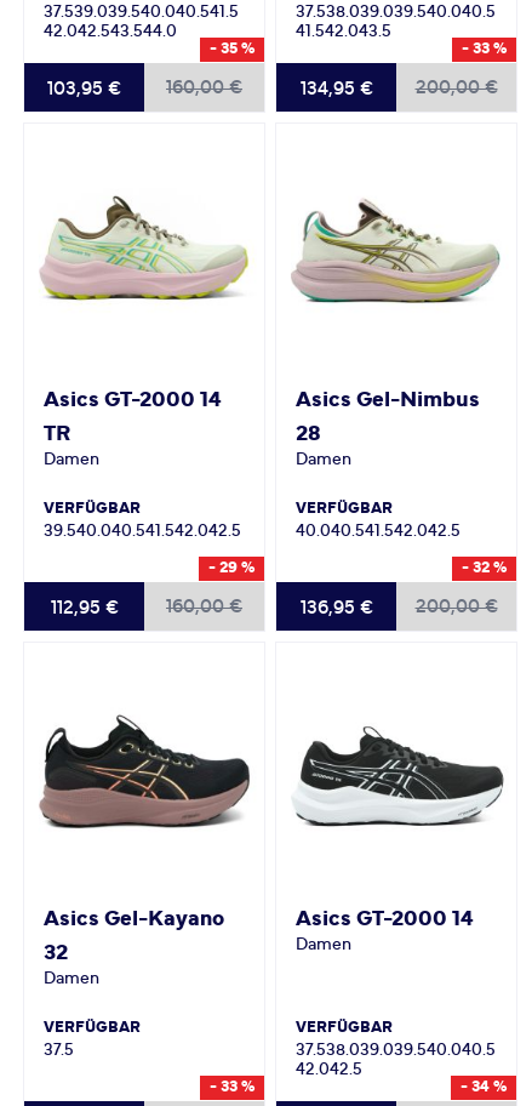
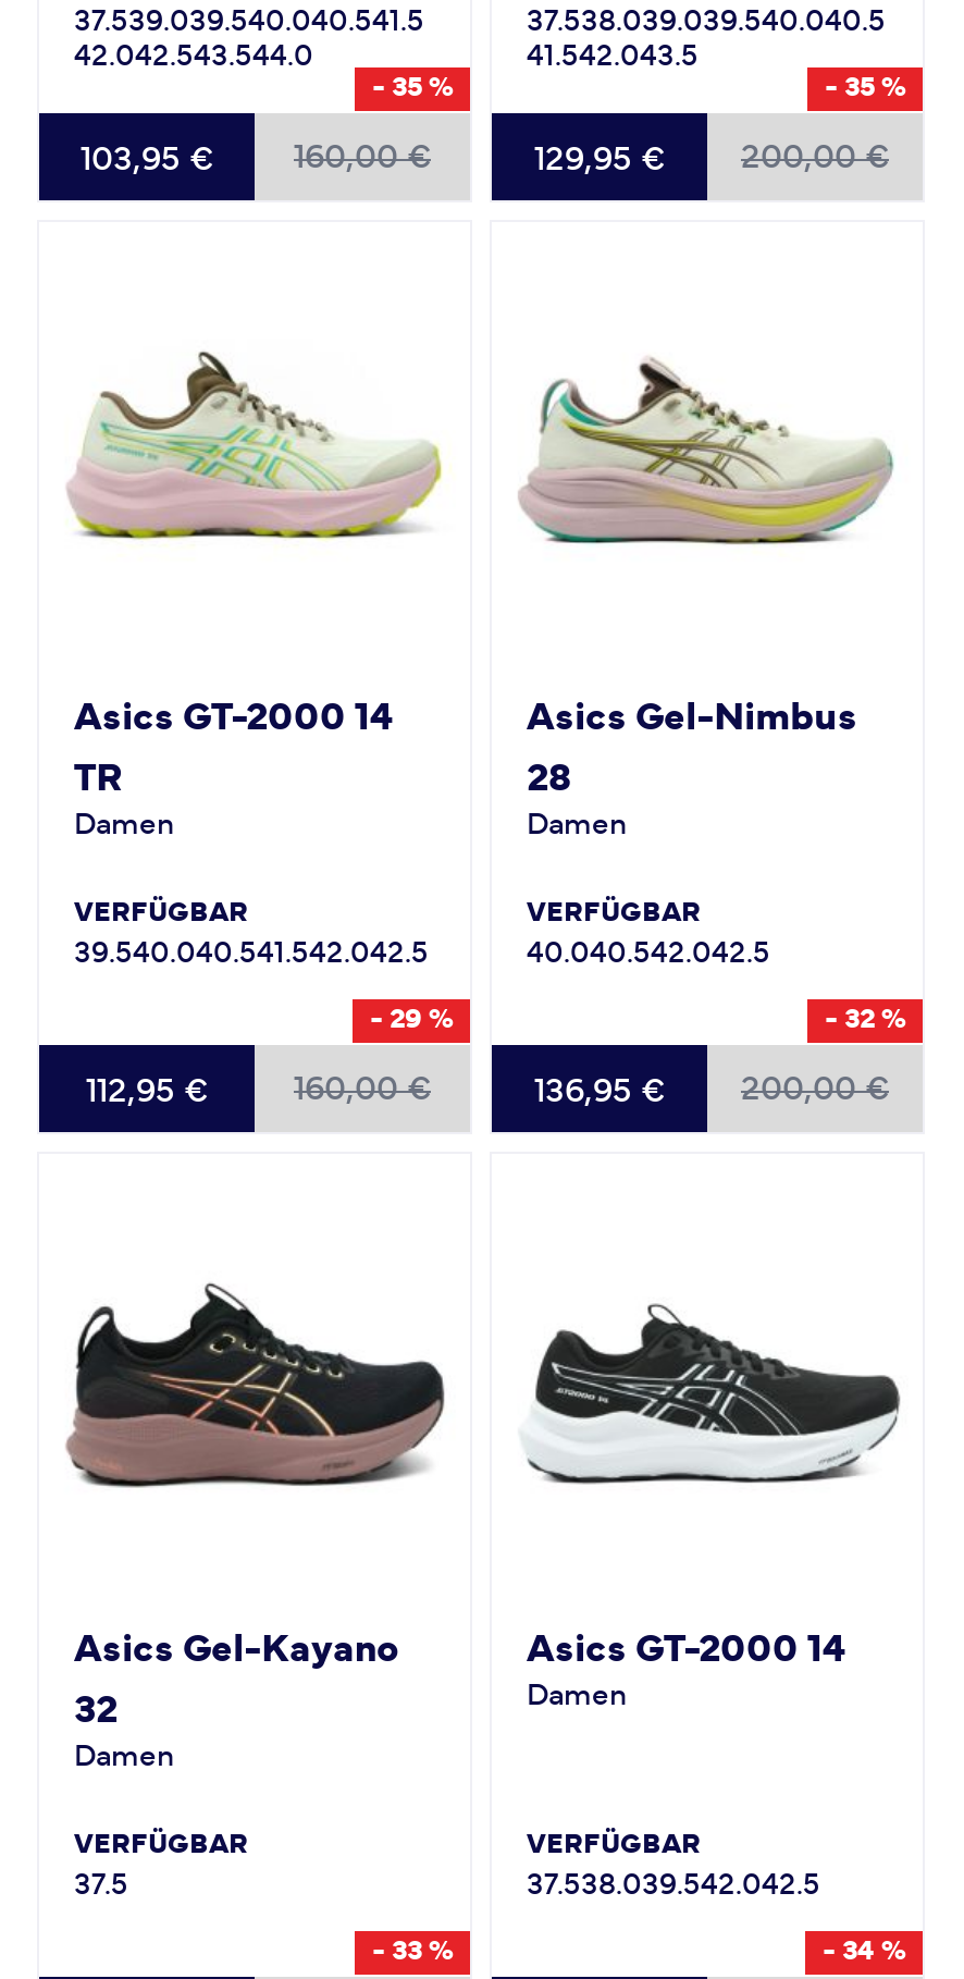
[462,41,507,57] - 33 % -> [825,74,905,102] - 35 %
[300,79,373,98] 134,95 € -> [534,142,665,176] 129,95 €
[296,523,461,540] 40.040.541.542.042.5 -> [527,938,770,969] 40.040.542.042.5
[296,1042,496,1078] 37.538.039.039.540.040.5 | 42.042.5 -> [527,1870,820,1901] 37.538.039.542.042.5

